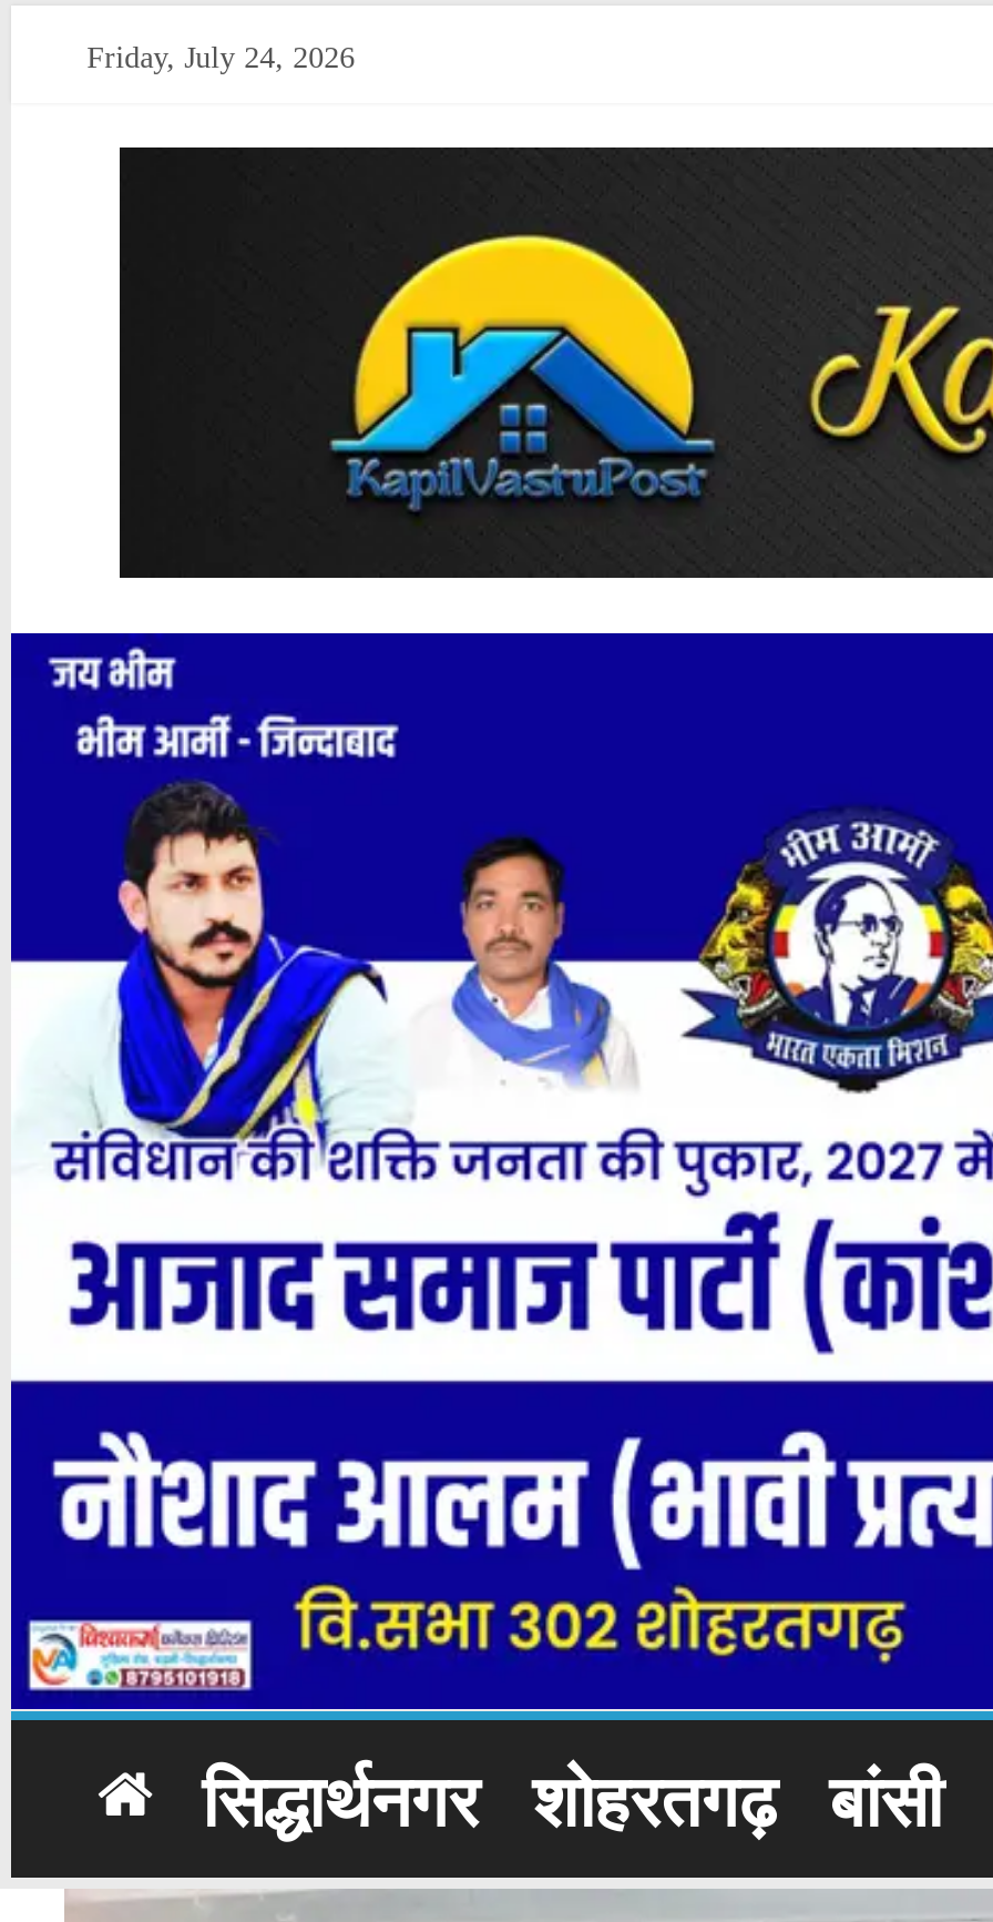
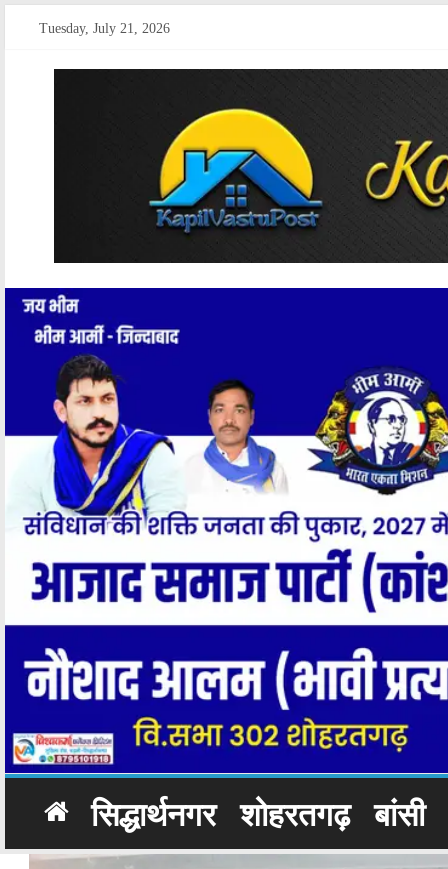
[87,41,355,74] Friday, July 24, 2026 -> [39,21,170,36] Tuesday, July 21, 2026

